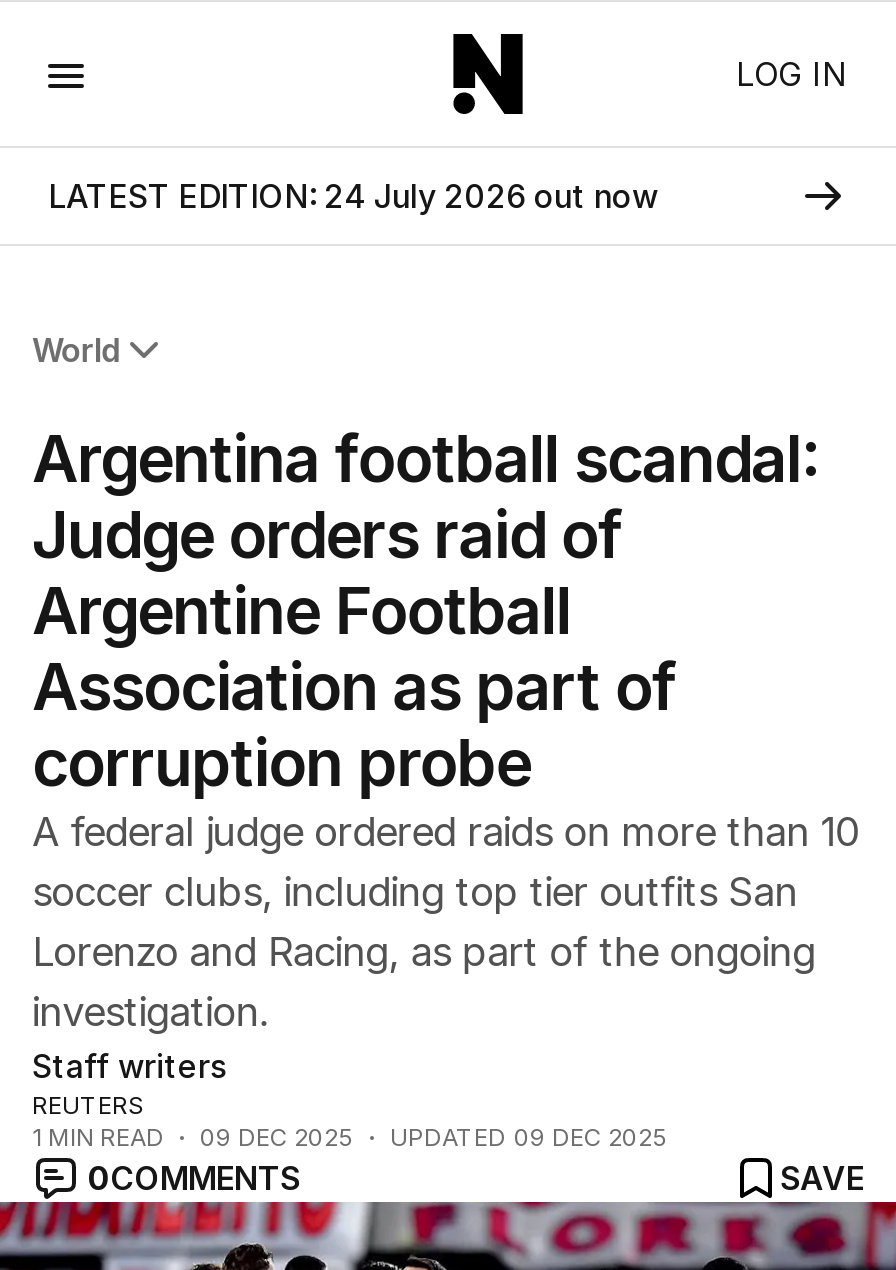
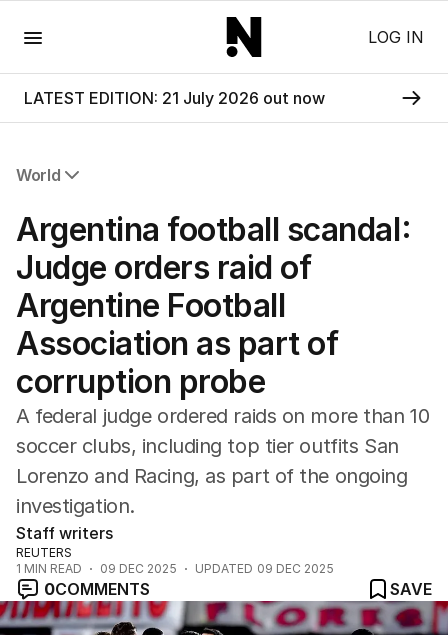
[48,176,658,216] LATEST EDITION: 24 July 2026 out now -> [24,88,325,108] LATEST EDITION: 21 July 2026 out now

